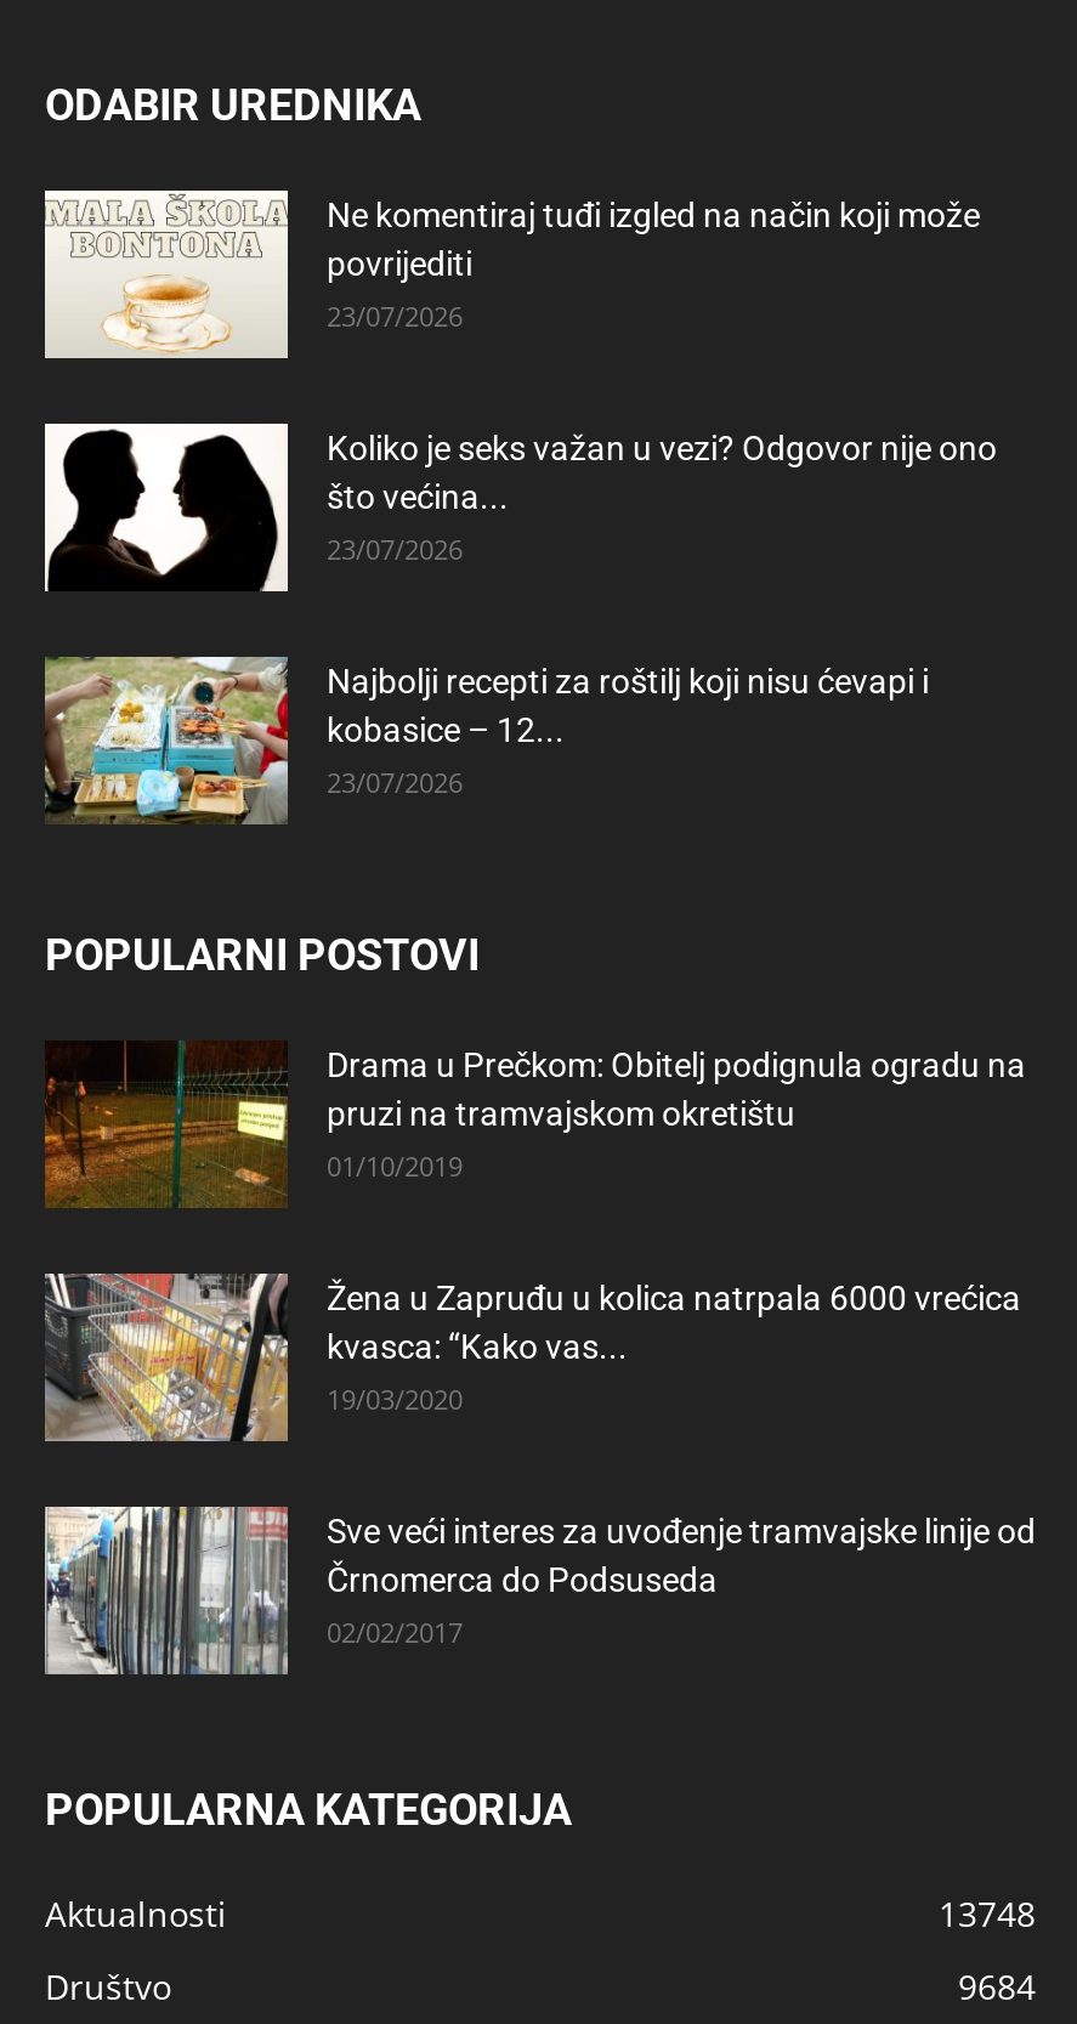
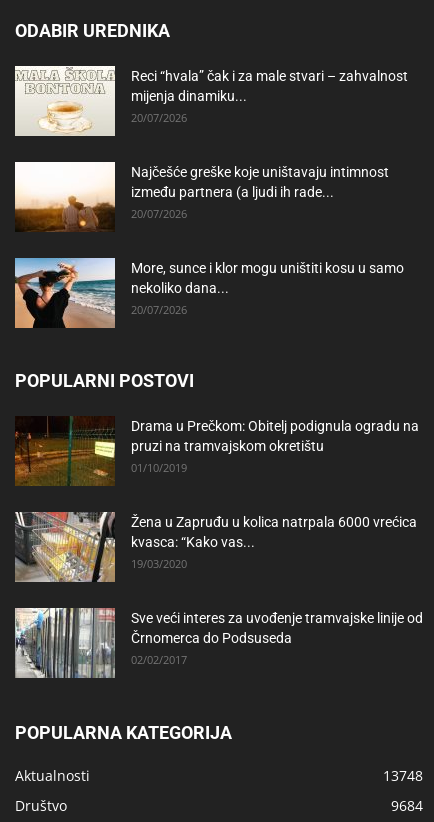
[327,195,980,333] Ne komentiraj tuđi izgled na način koji može | povrijediti | 23/07/2026 -> [131,68,408,125] Reci “hvala” čak i za male stvari – zahvalnost | mijenja dinamiku... | 20/07/2026
[42,428,997,594] [image] | Koliko je seks važan u vezi? Odgovor nije ono | što većina... | 23/07/2026 -> [14,163,389,232] [image] | Najčešće greške koje uništavaju intimnost | između partnera (a ljudi ih rade... | 20/07/2026
[45,657,929,827] [image] | Najbolji recepti za roštilj koji nisu ćevapi i | kobasice – 12... | 23/07/2026 -> [14,257,404,329] [image] | More, sunce i klor mogu uništiti kosu u samo | nekoliko dana... | 20/07/2026

